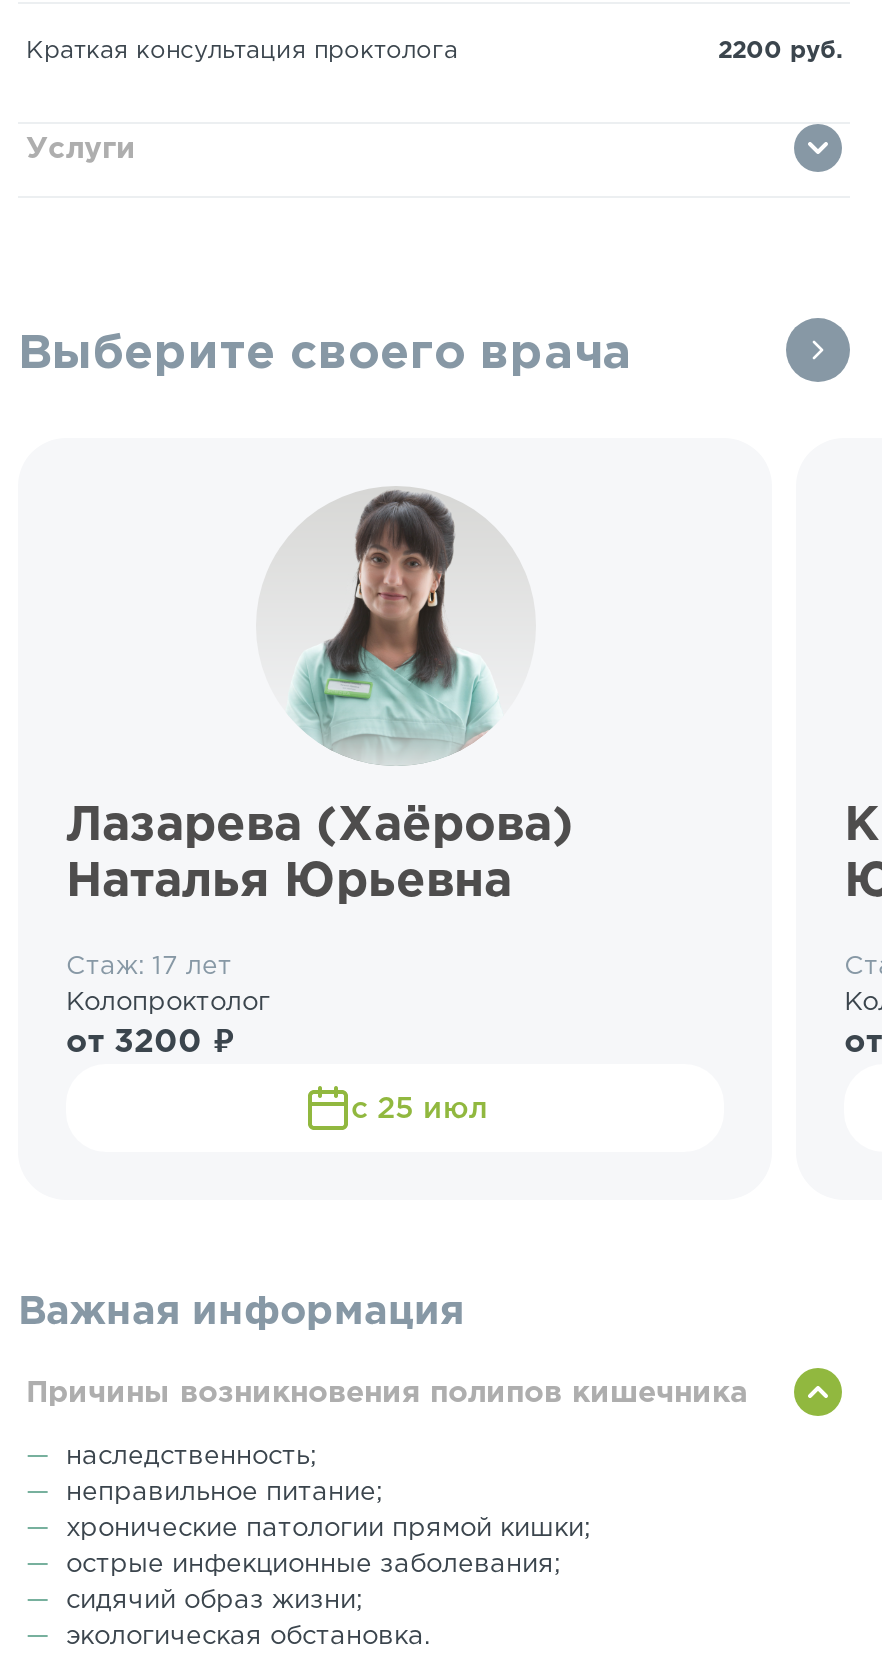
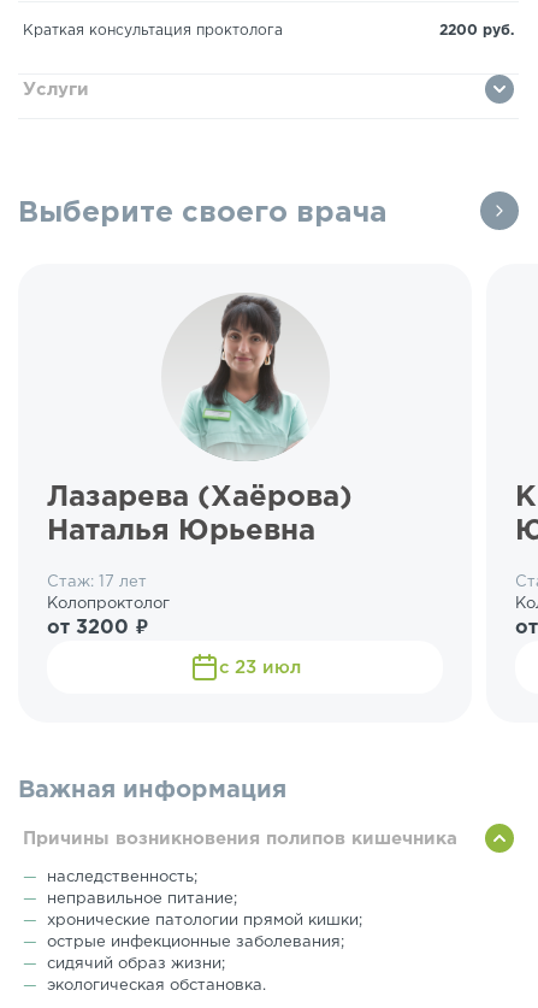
[351,1095,487,1121] с 25 июл -> [218,659,300,675] с 23 июл

